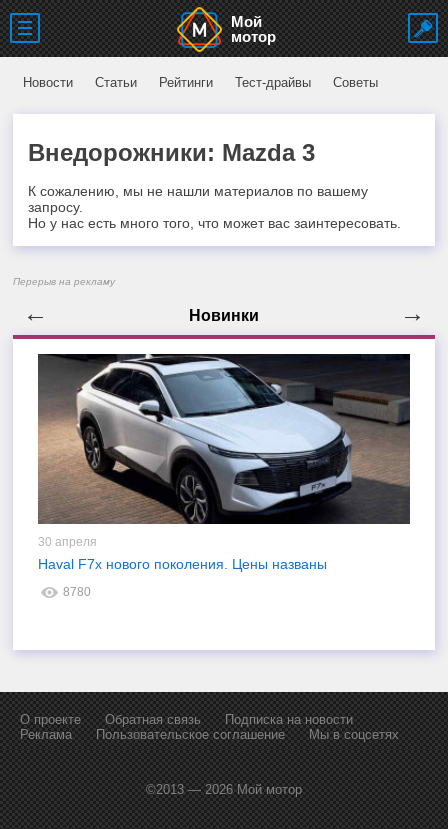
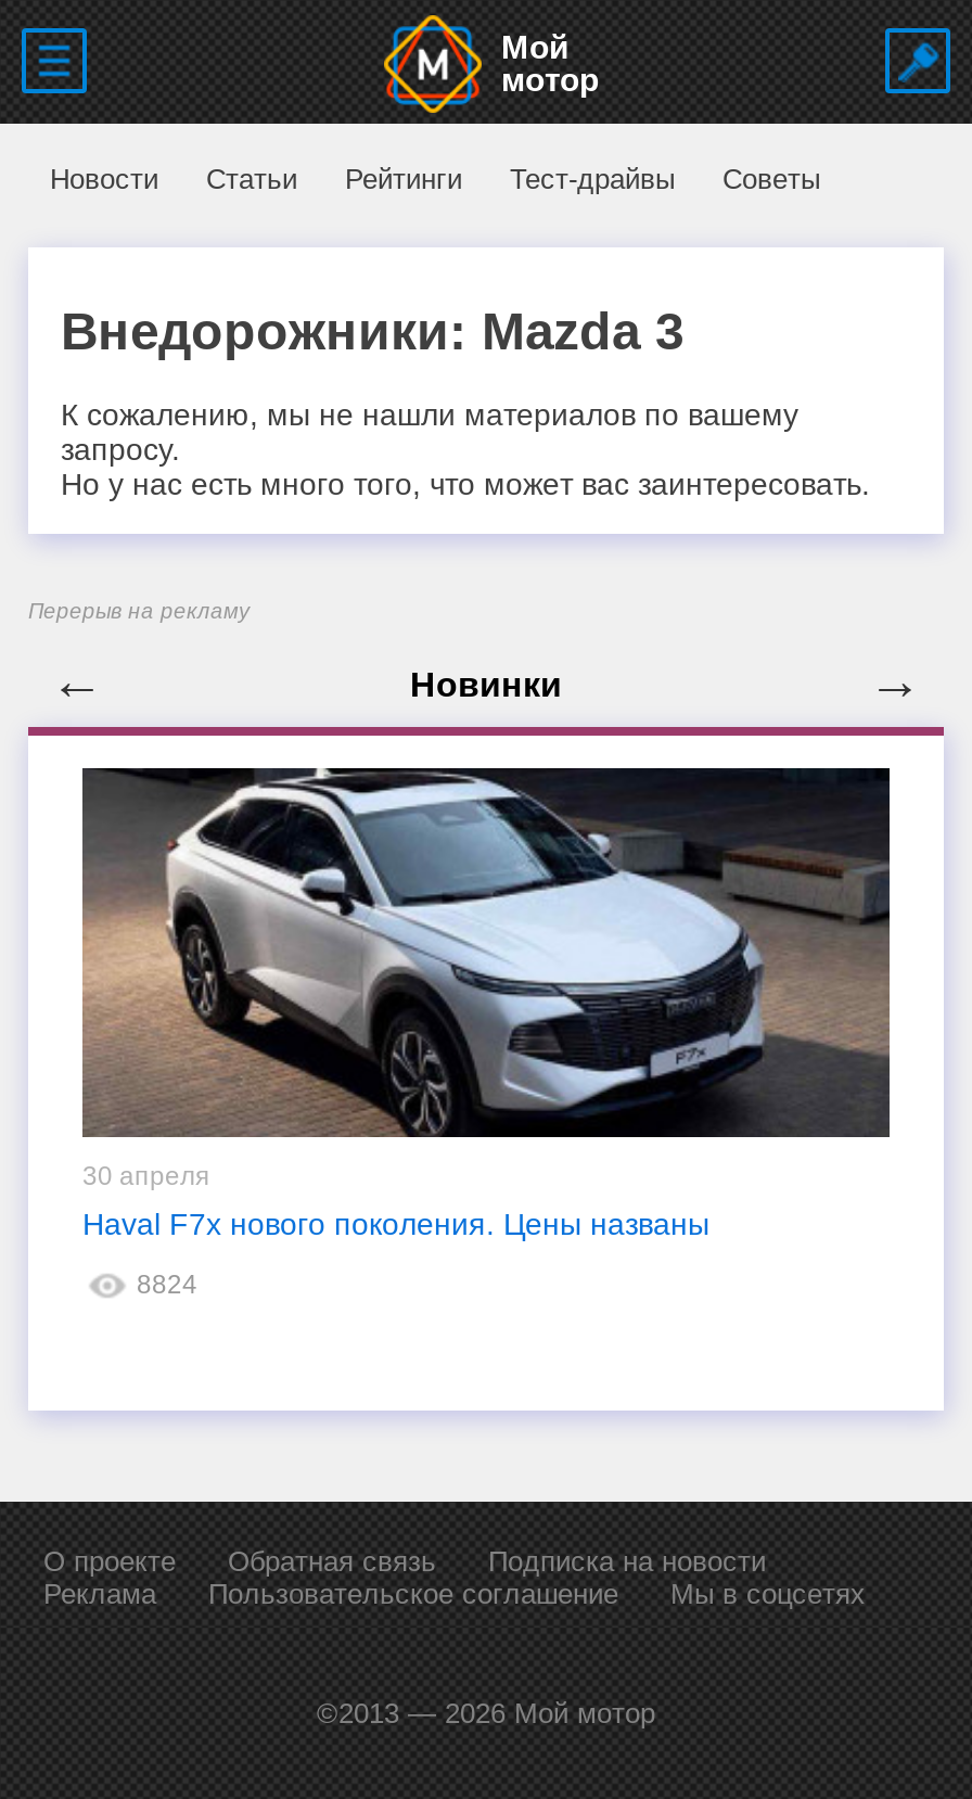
[63,585,91,599] 8780 -> [137,1270,197,1300] 8824

